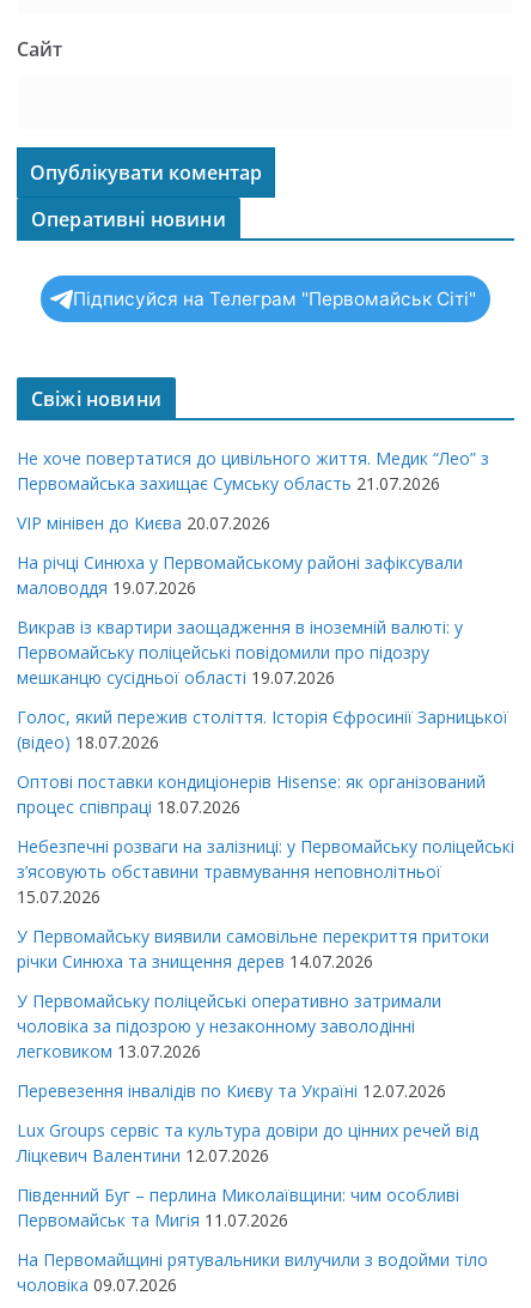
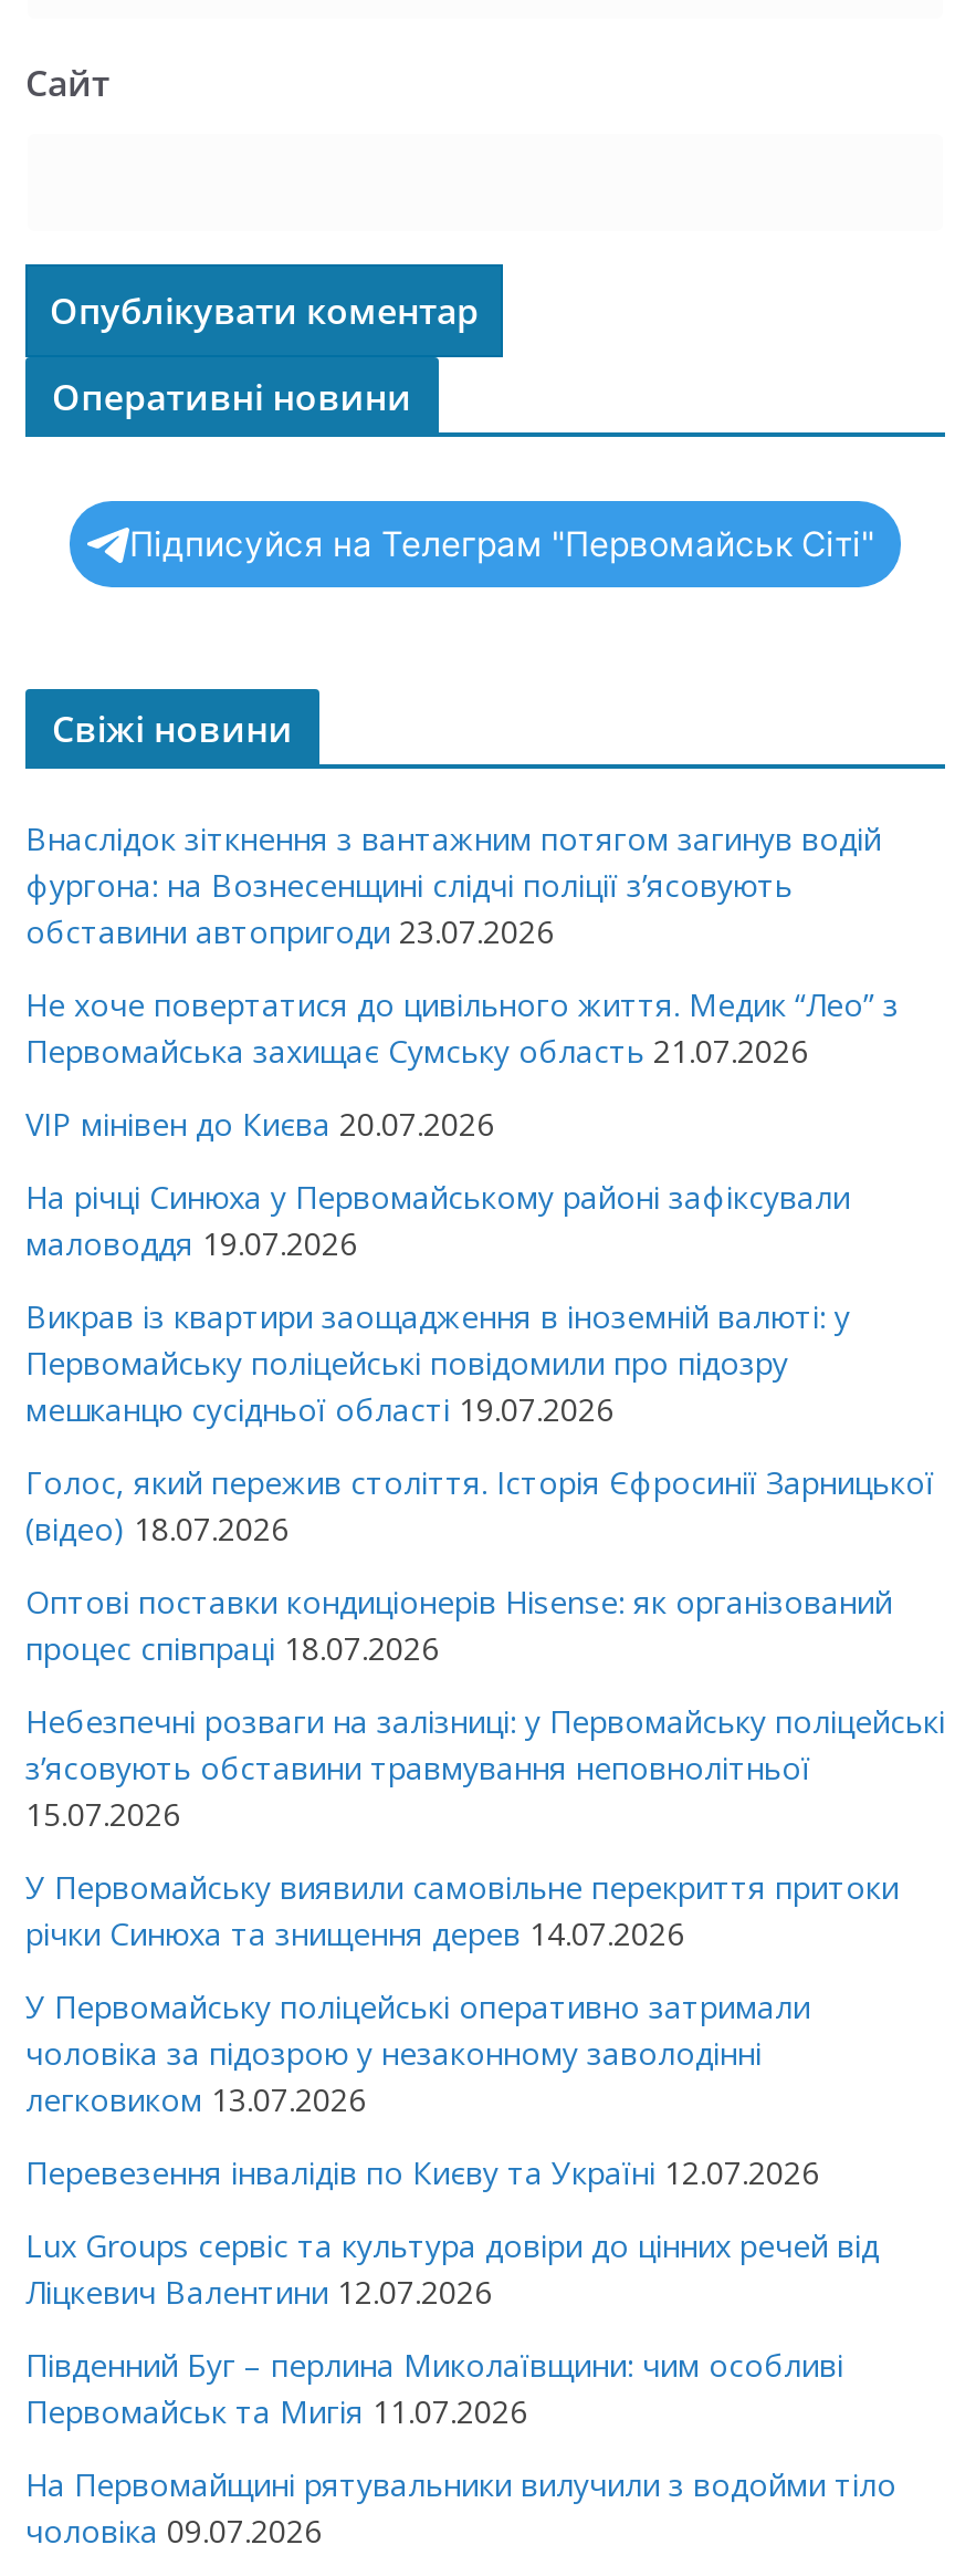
none -> [25,817,881,952] Внаслідок зіткнення з вантажним потягом загинув водій | фургона: на Вознесенщині слідчі поліції з’ясовують | обставини автопригоди 23.07.2026

